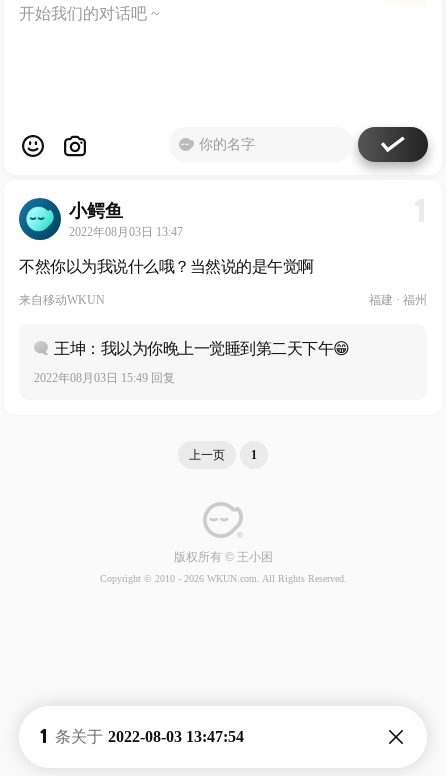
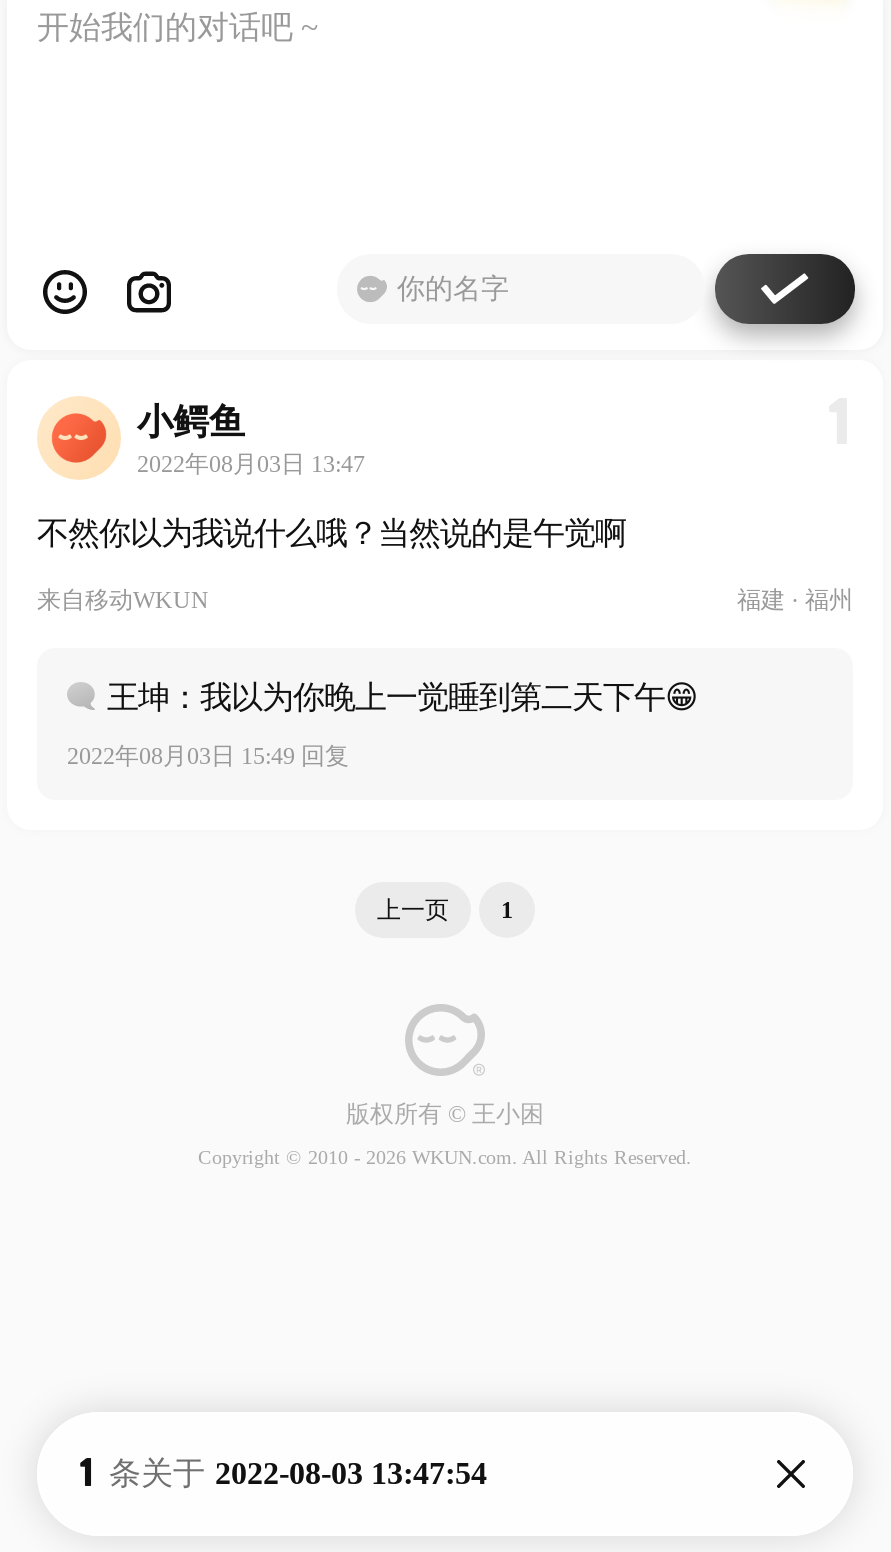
[18,197,62,241] [image] -> [37,396,121,480] [image]

